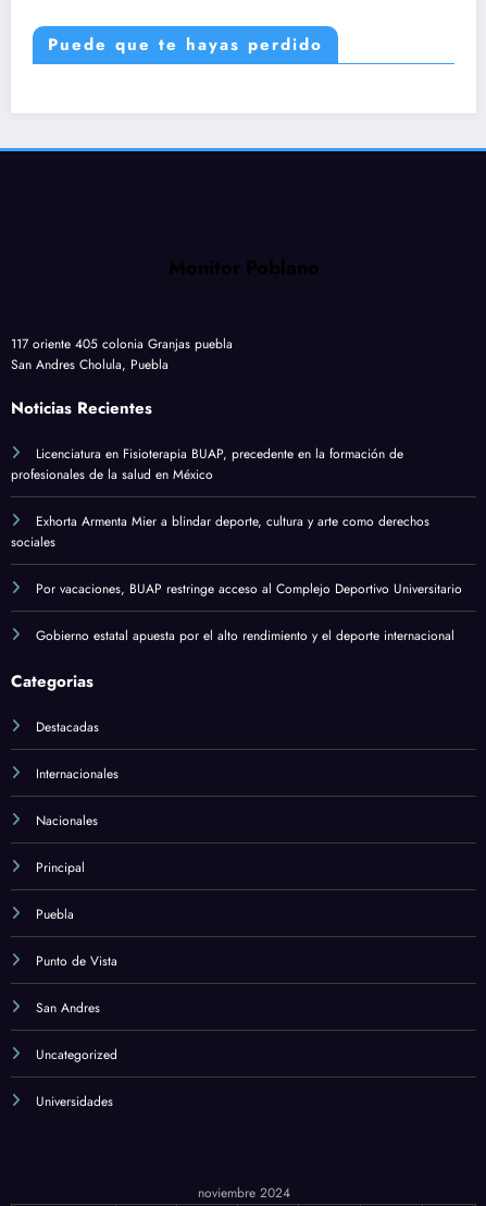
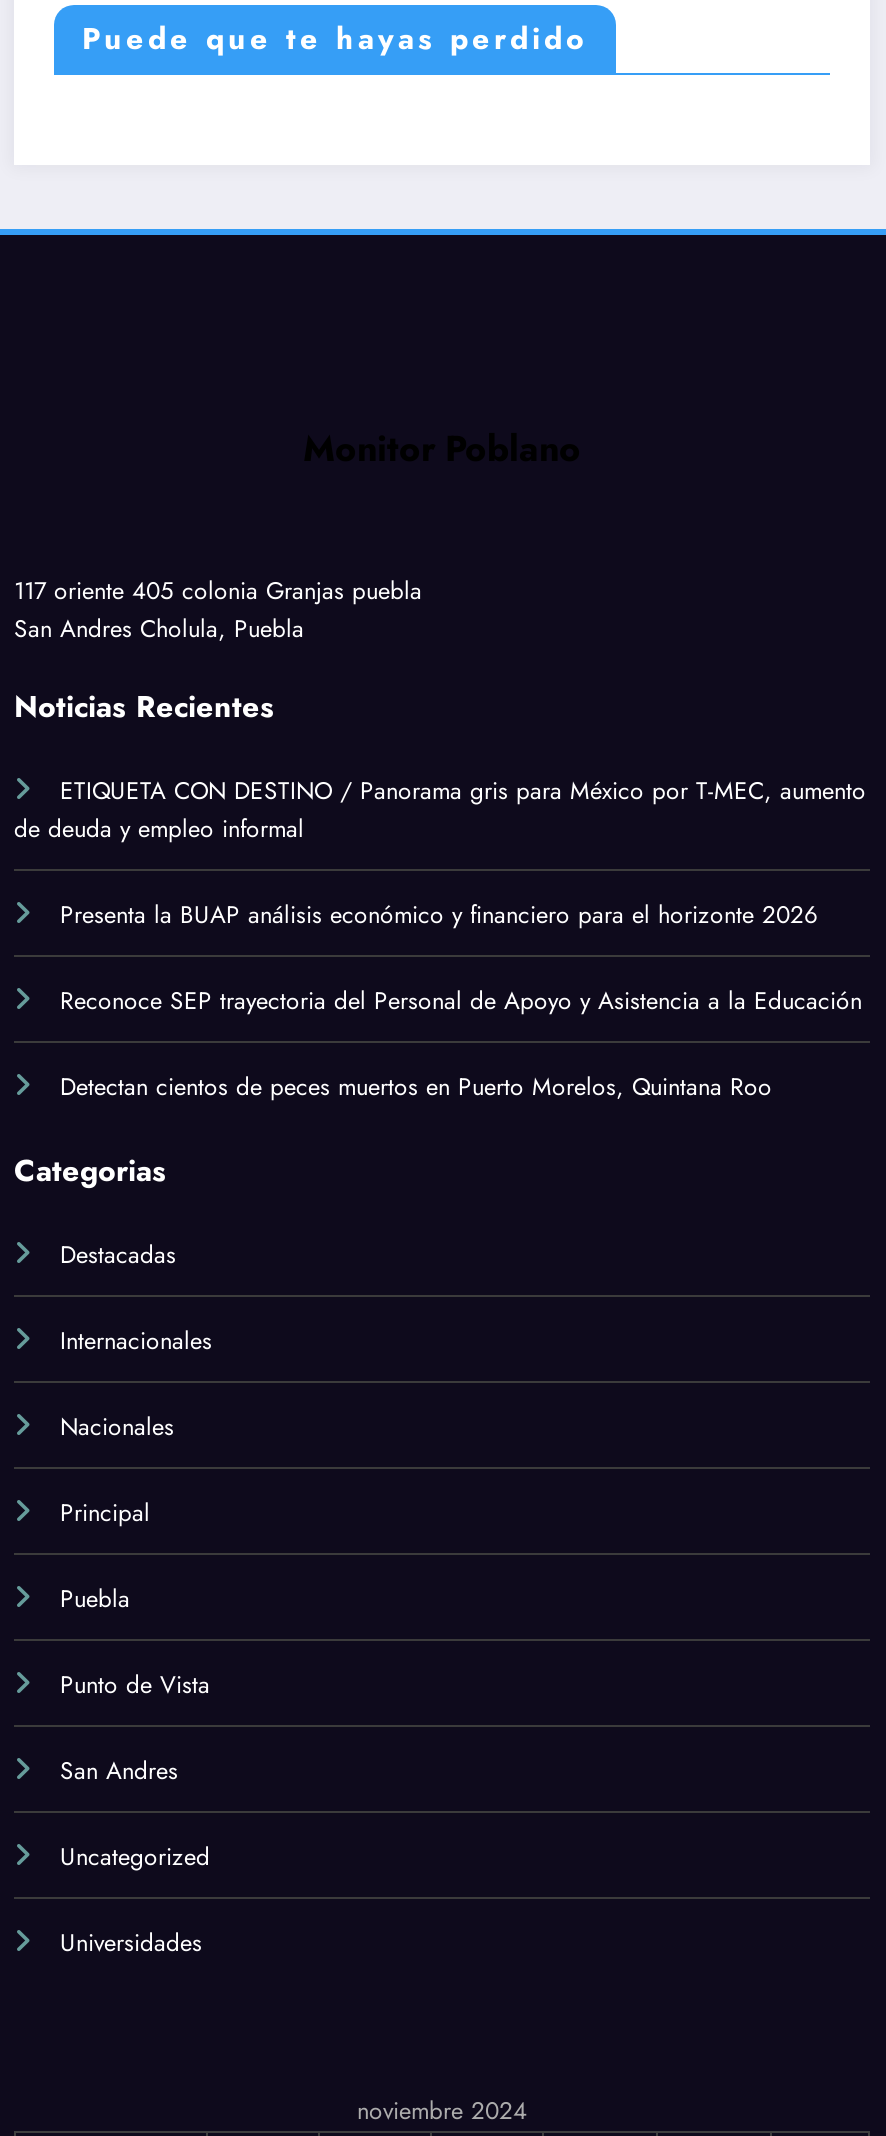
[11,444,403,484] Licenciatura en Fisioterapia BUAP, precedente en la formación de | profesionales de la salud en México -> [14,774,866,848] ETIQUETA CON DESTINO / Panorama gris para México por T-MEC, aumento | de deuda y empleo informal
[11,511,429,552] Exhorta Armenta Mier a blindar deporte, cultura y arte como derechos | sociales -> [60,898,818,934] Presenta la BUAP análisis económico y financiero para el horizonte 2026
[36,579,462,599] Por vacaciones, BUAP restringe acceso al Complejo Deportivo Universitario -> [60,984,862,1020] Reconoce SEP trayectoria del Personal de Apoyo y Asistencia a la Educación
[36,626,454,645] Gobierno estatal apuesta por el alto rendimiento y el deporte internacional -> [60,1070,772,1106] Detectan cientos de peces muertos en Puerto Morelos, Quintana Roo

